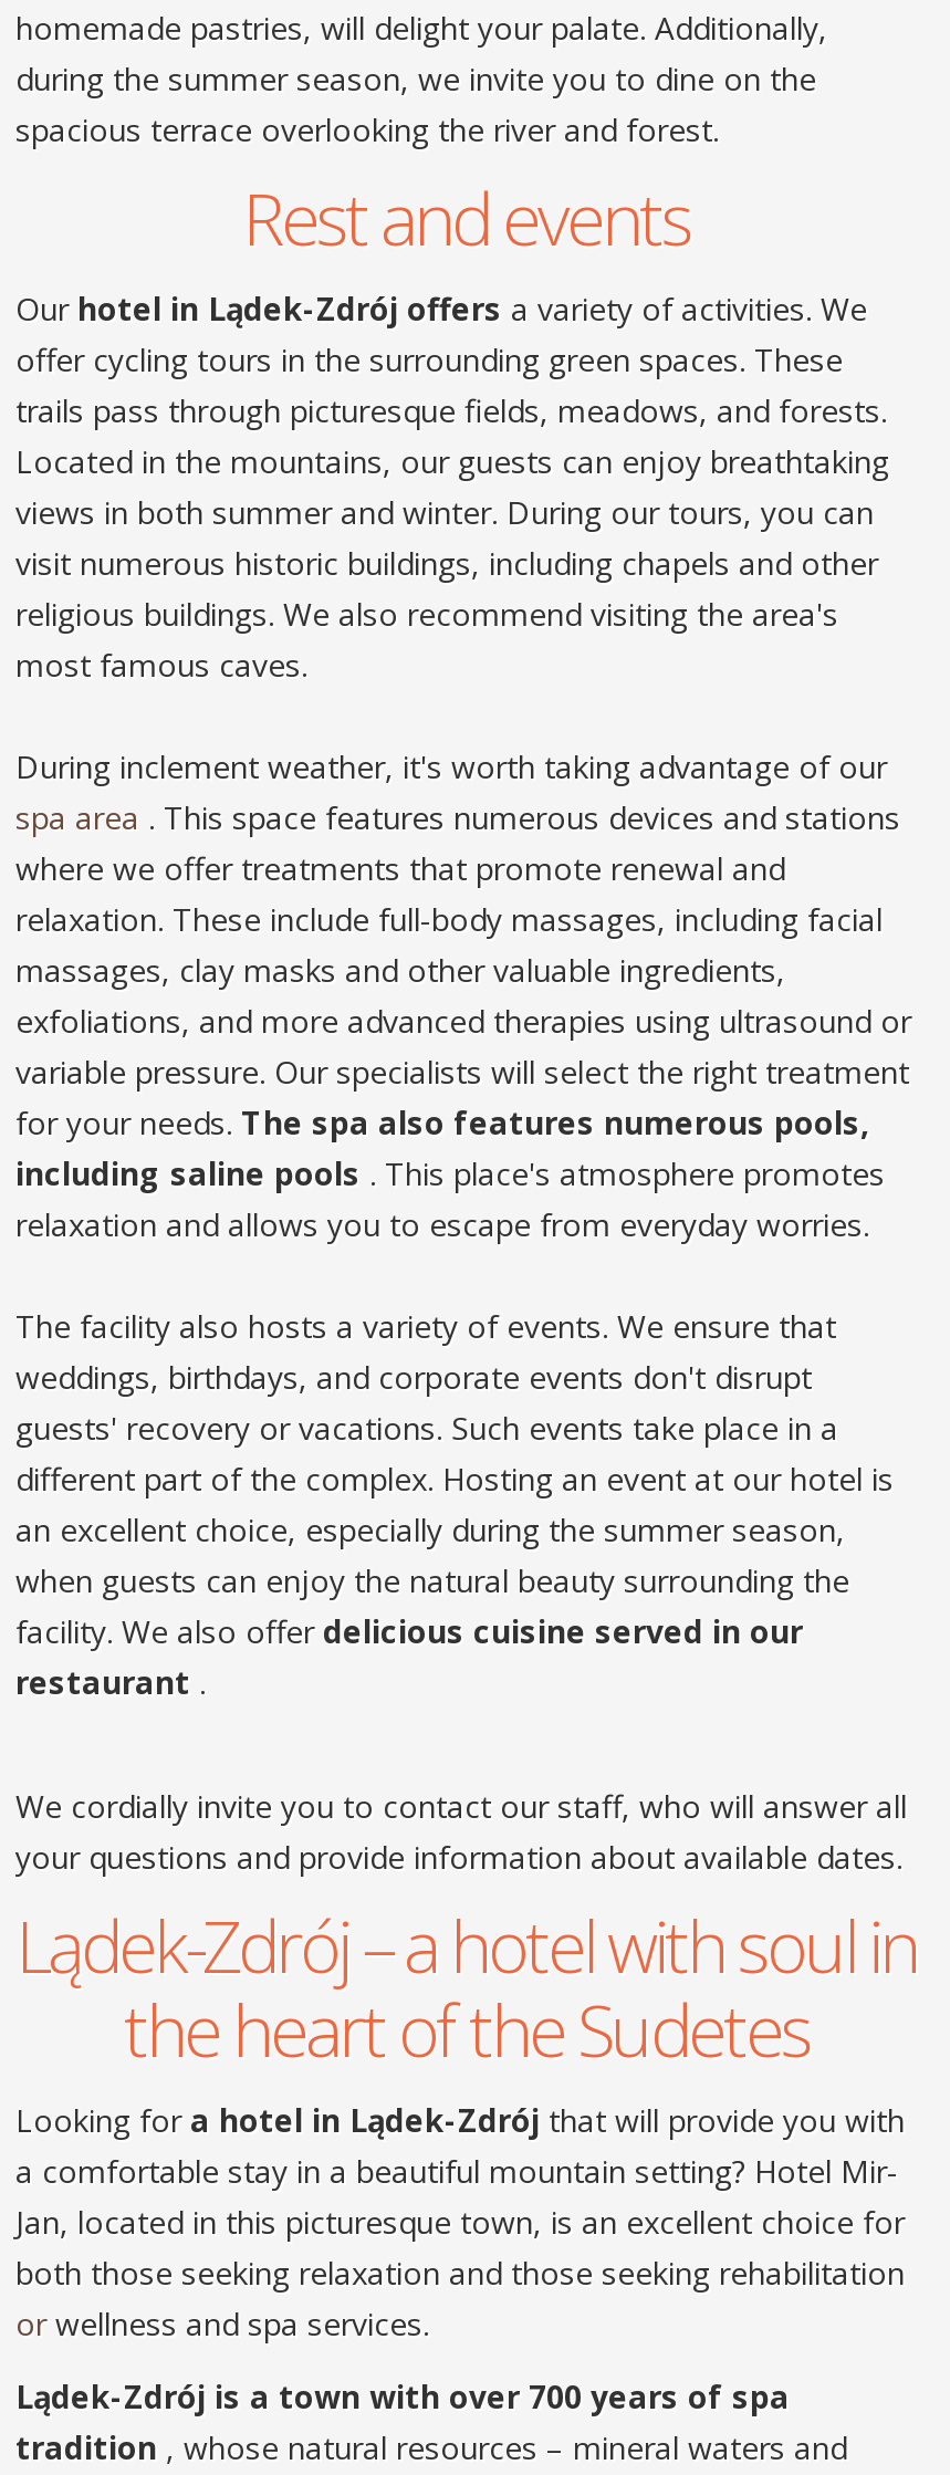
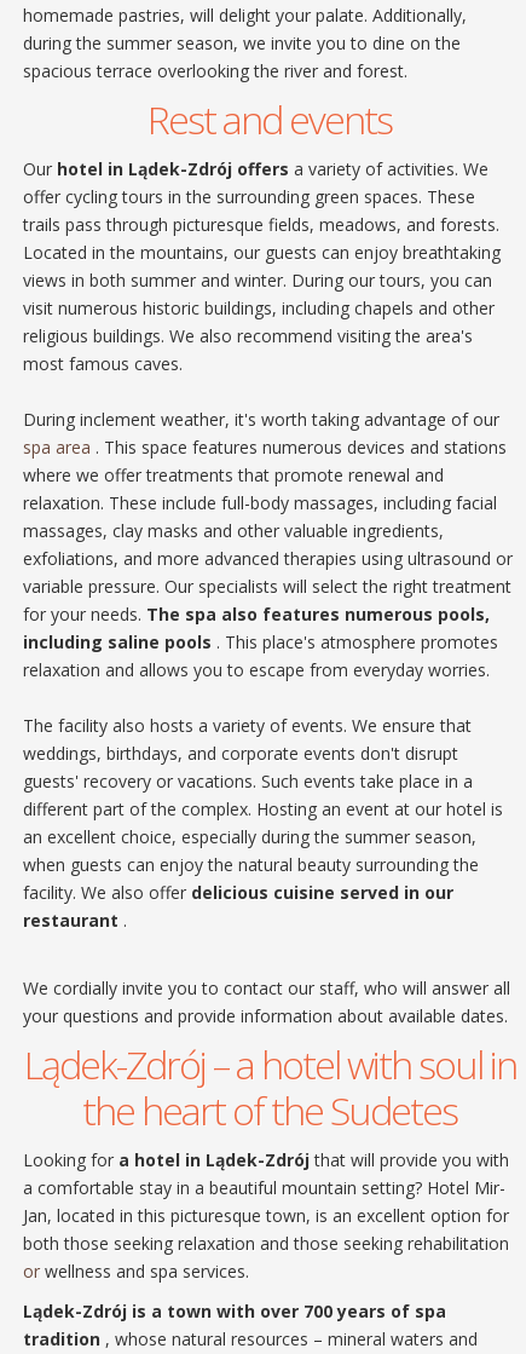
[15,2201,905,2243] Jan, located in this picturesque town, is an excellent choice for -> [23,1204,509,1227] Jan, located in this picturesque town, is an excellent option for

